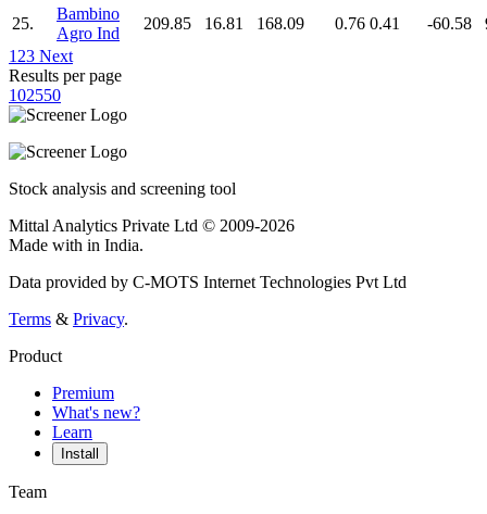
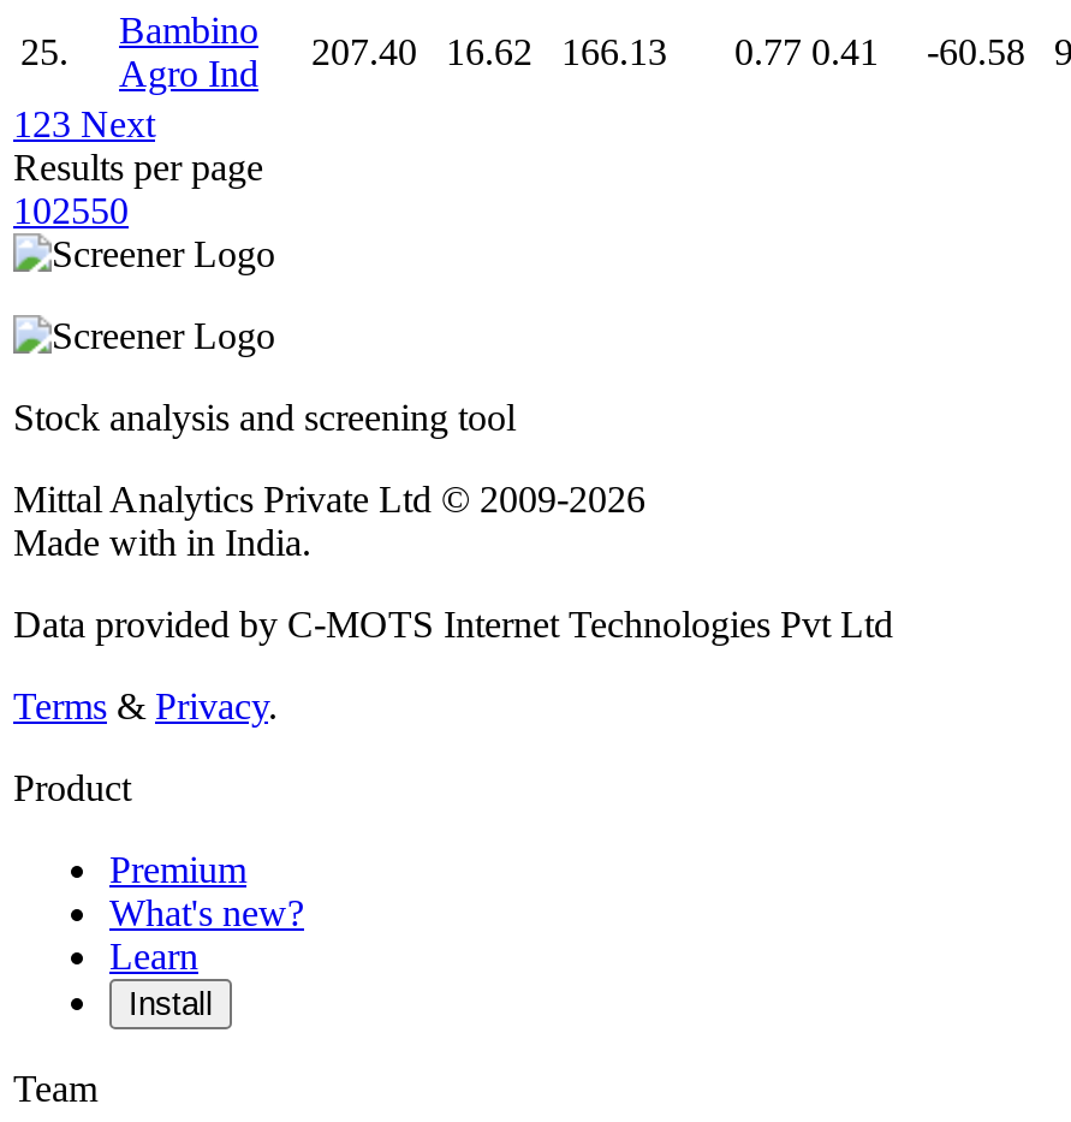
[143,14,191,32] 209.85 -> [311,31,417,72] 207.40
[204,14,243,32] 16.81 -> [446,31,532,72] 16.62
[257,14,304,32] 168.09 -> [561,31,667,72] 166.13
[335,14,400,32] 0.76 0.41 -> [734,31,879,72] 0.77 0.41

